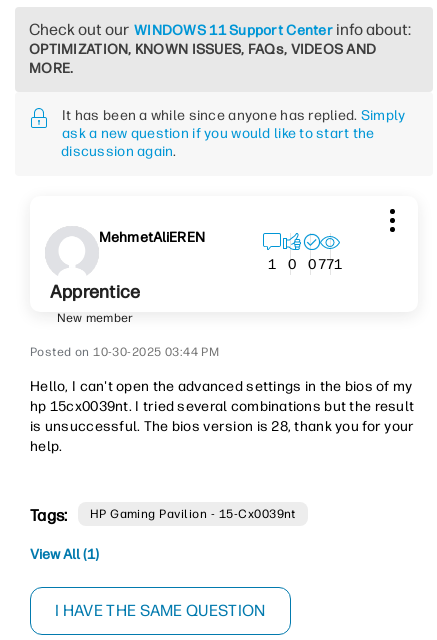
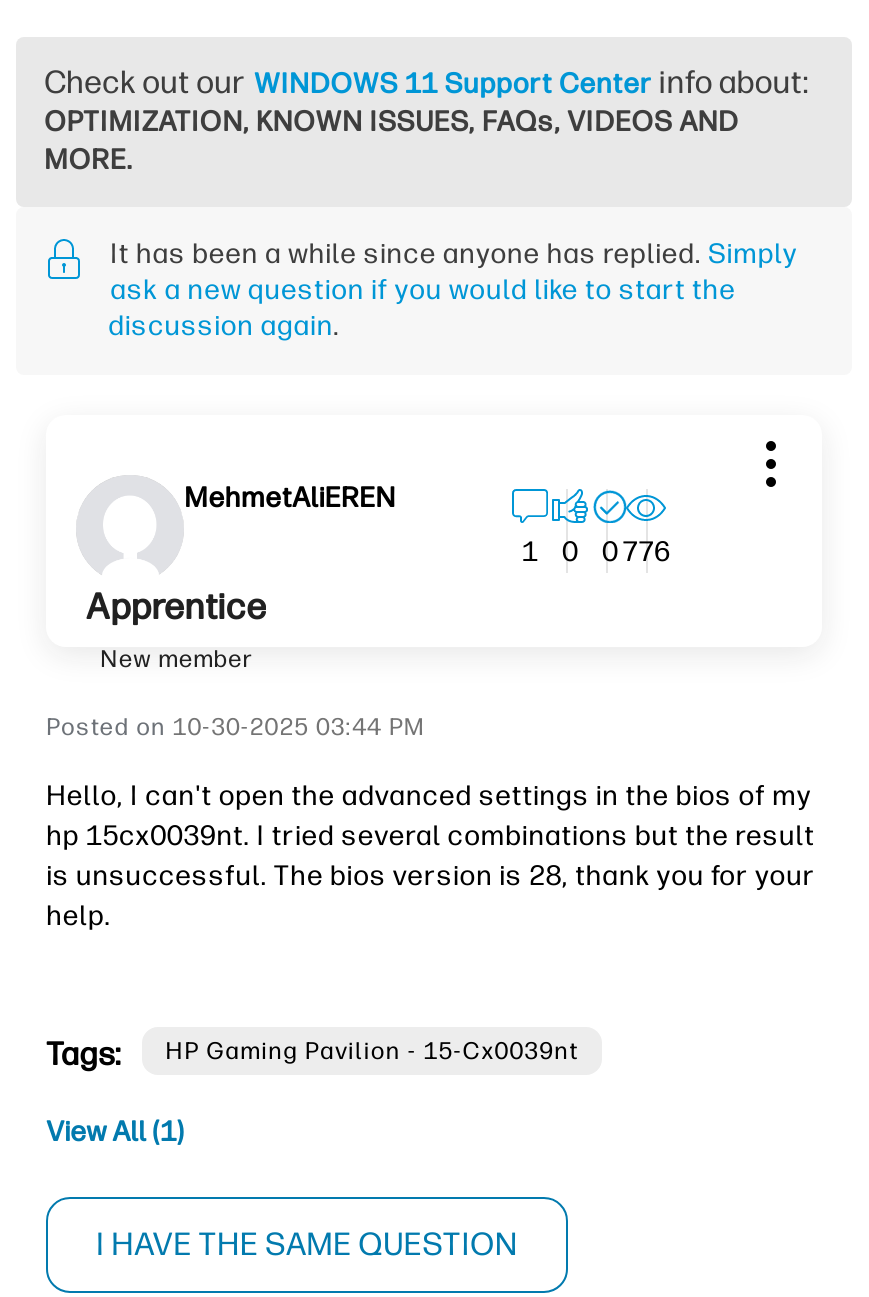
[268,255,342,273] 1 0 0 771 -> [522,534,670,569] 1 0 0 776

